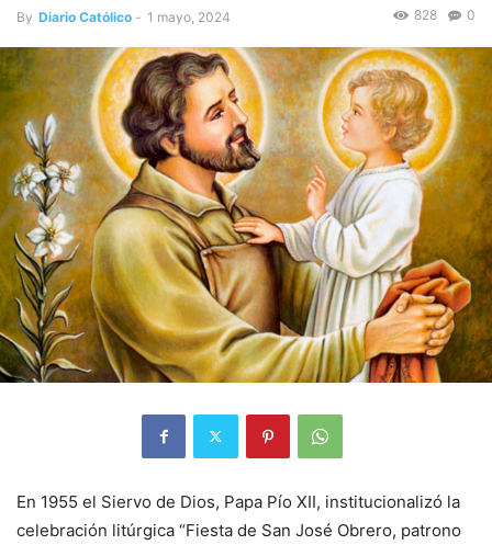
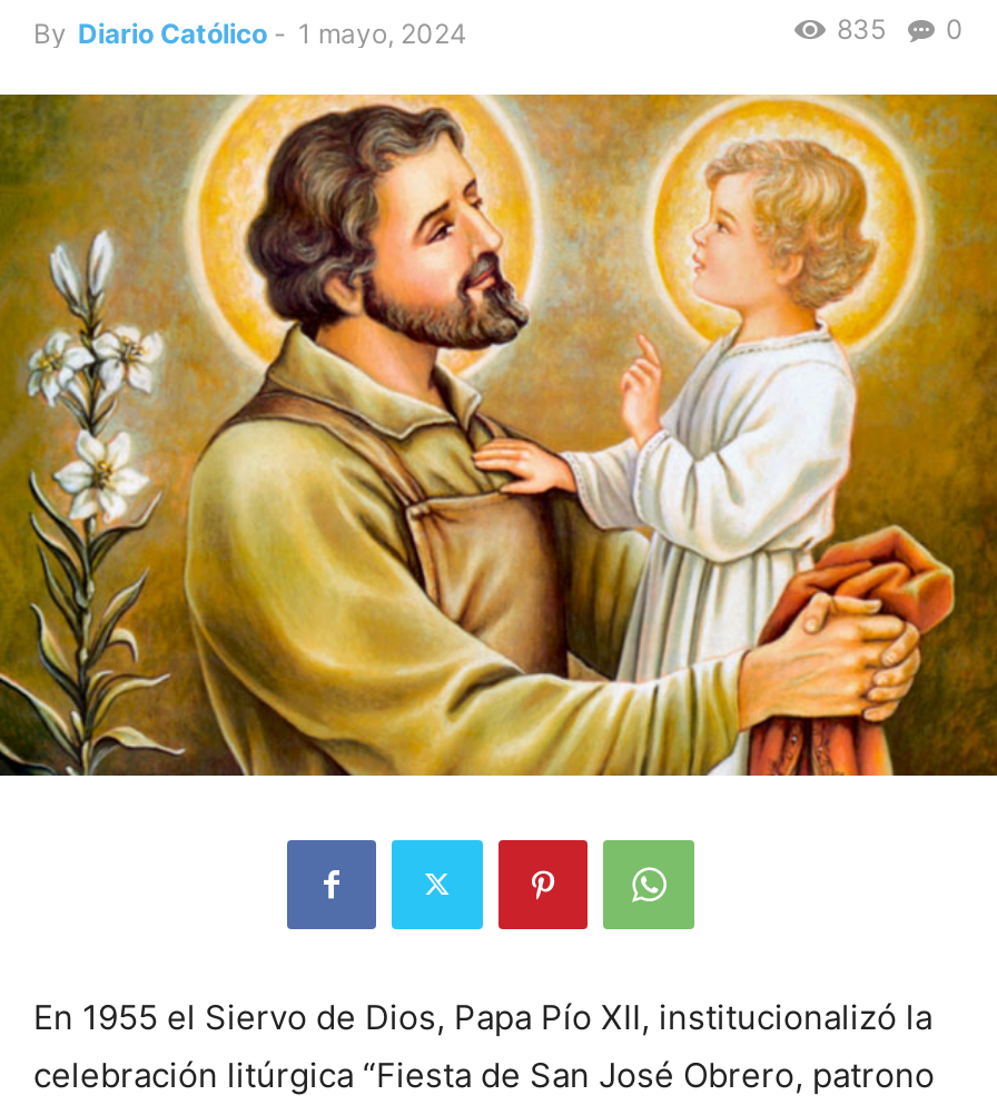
[414,7,476,23] 828 0 -> [837,12,964,46] 835 0

